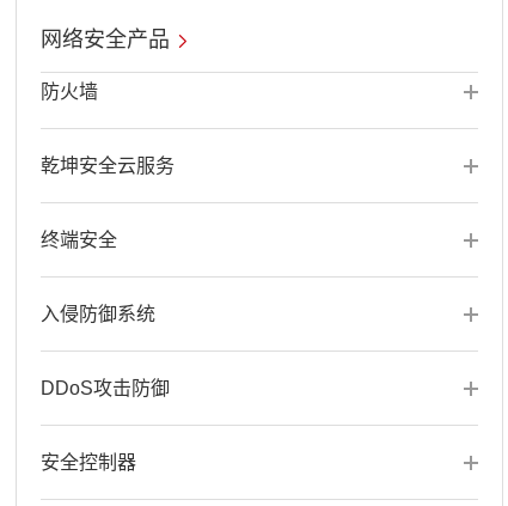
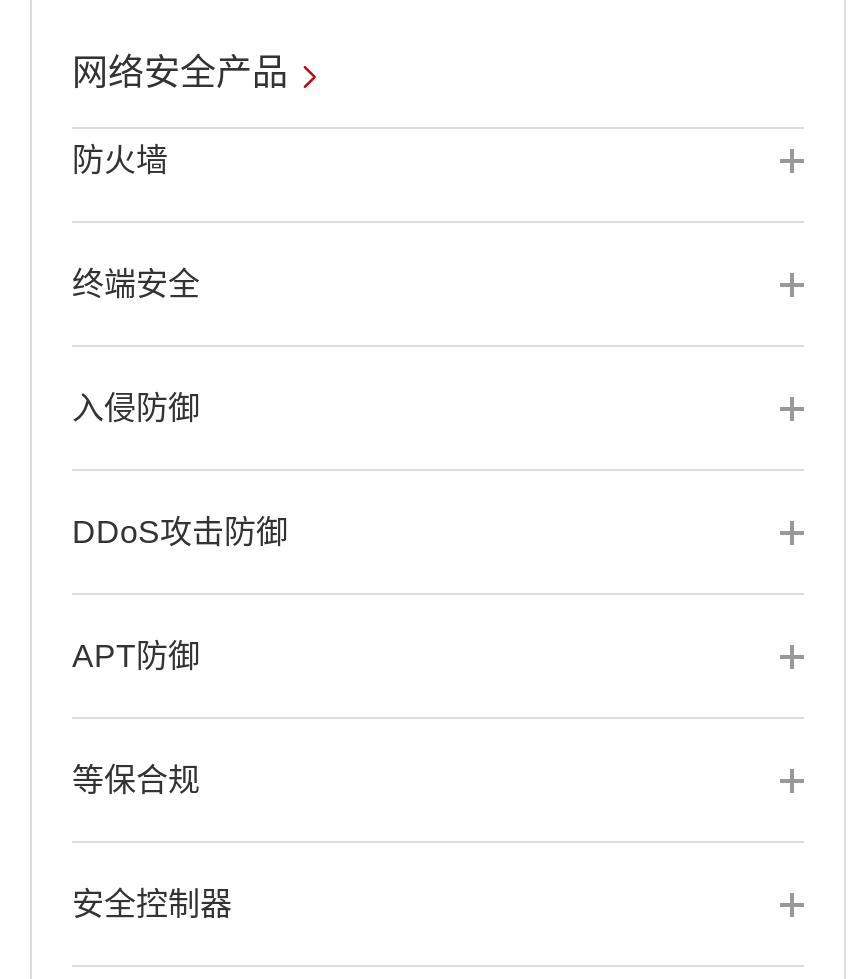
[41,156,175,176] 乾坤安全云服务 -> none
moved [41,230,117,250] -> [72,267,200,301]: 终端安全
[41,304,155,324] 入侵防御系统 -> [72,391,200,425] 入侵防御
moved [41,378,170,398] -> [72,515,288,549]: DDoS攻击防御
none -> [72,639,200,673] APT防御
none -> [72,763,200,797] 等保合规

